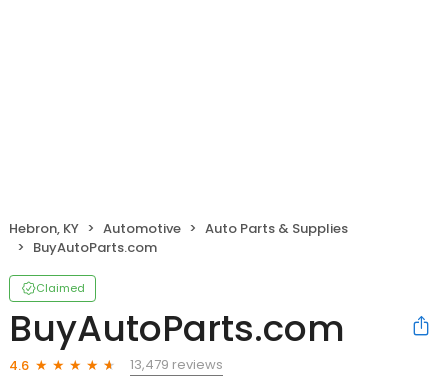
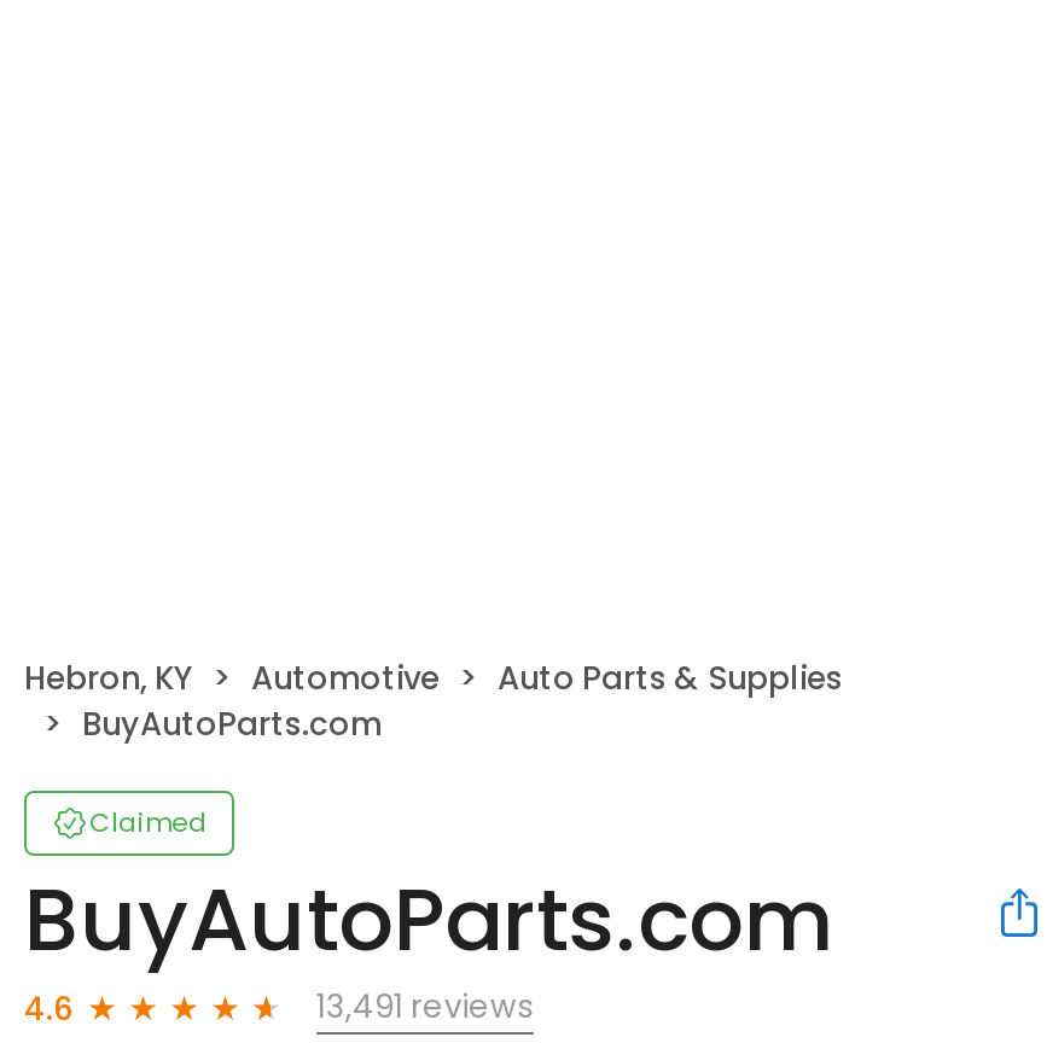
[130,355,223,374] 13,479 reviews -> [316,984,534,1030] 13,491 reviews

